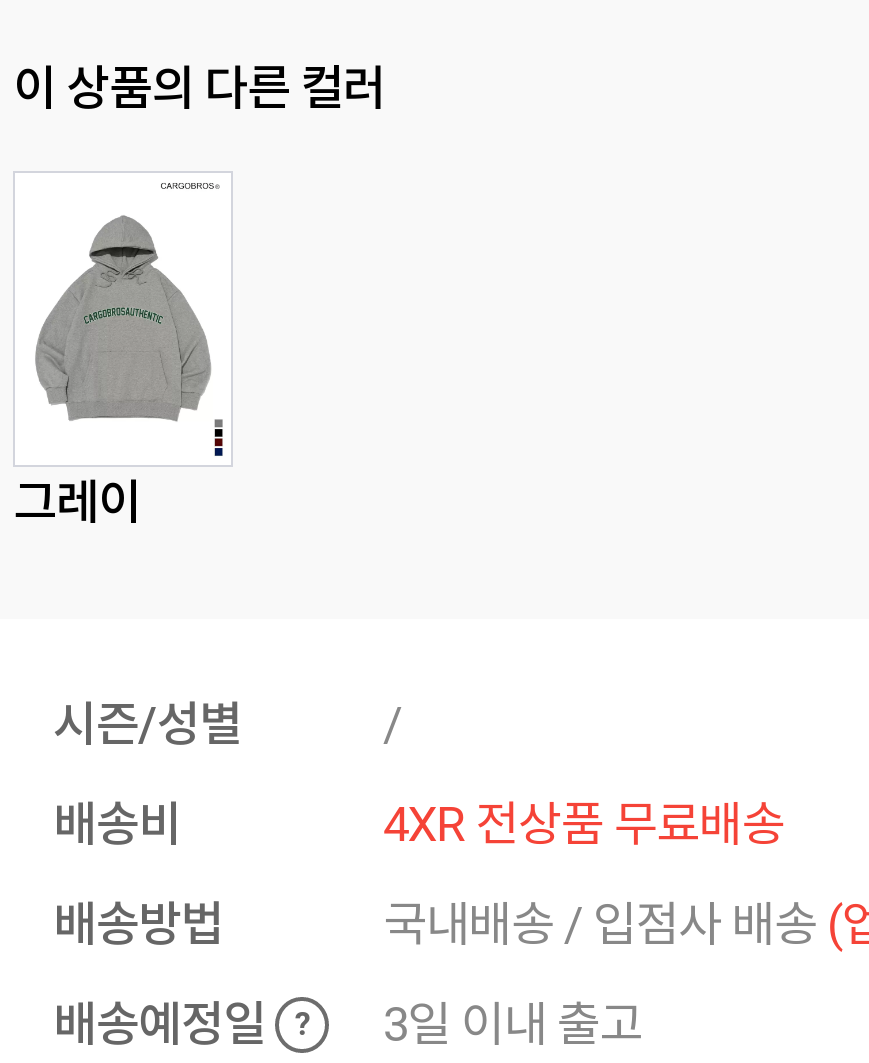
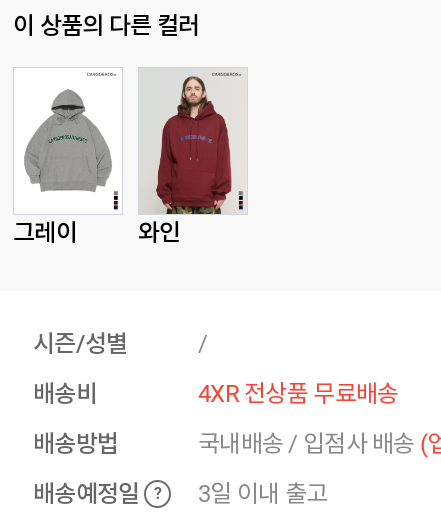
none -> [138,68,247,247] [image] | 와인

